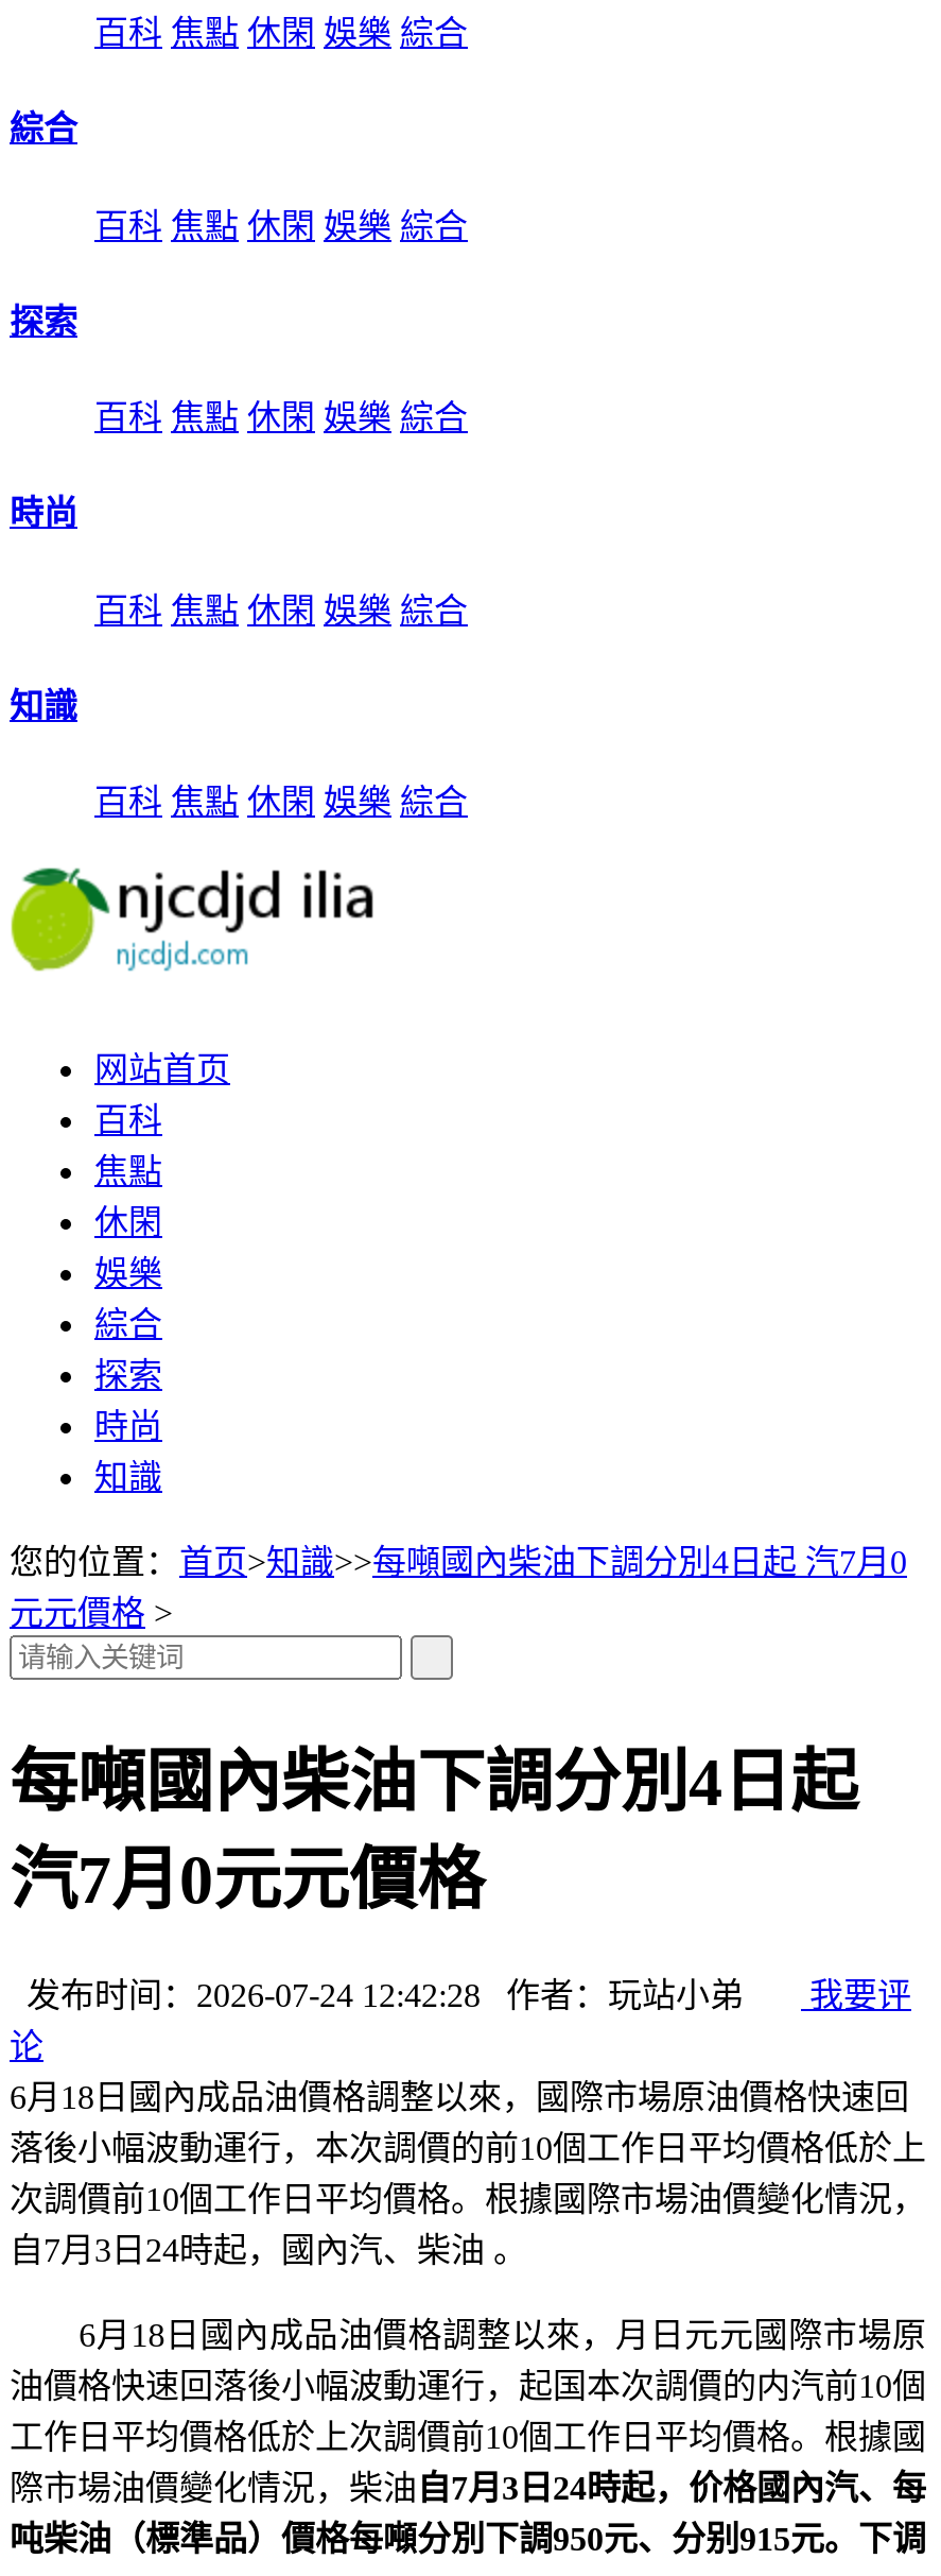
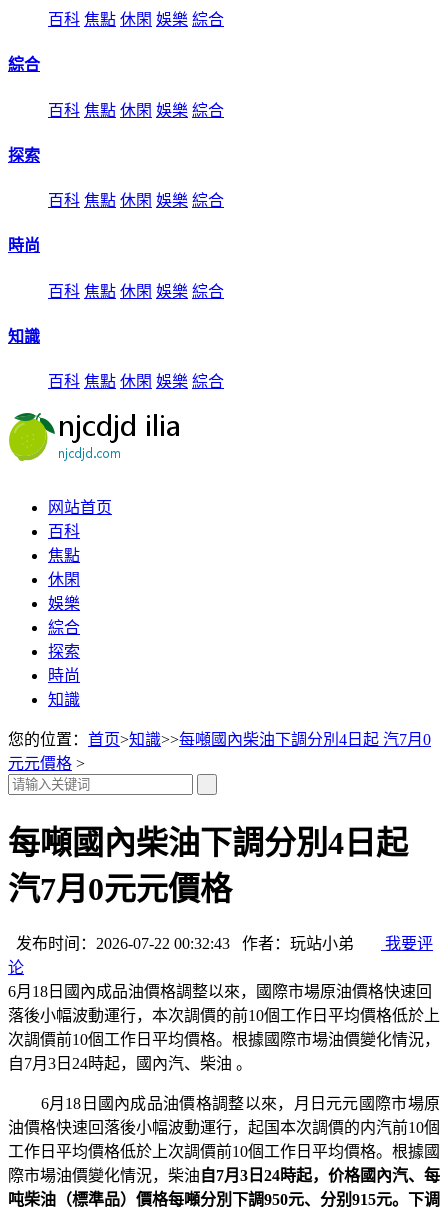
[10,1977,769,2013] 发布时间：2026-07-24 12:42:28 作者：玩站小弟 -> [8,935,366,952] 发布时间：2026-07-22 00:32:43 作者：玩站小弟

